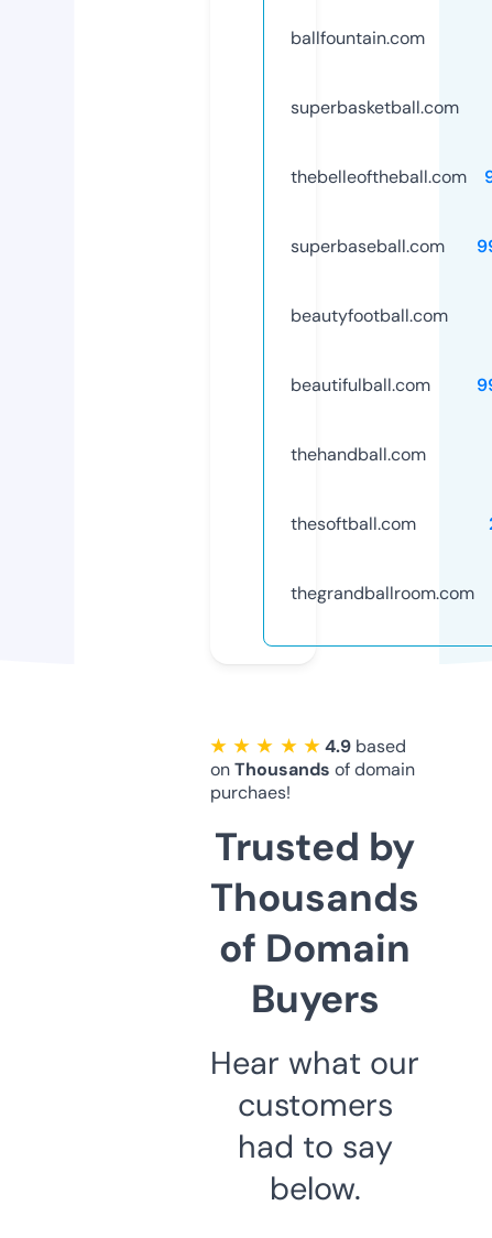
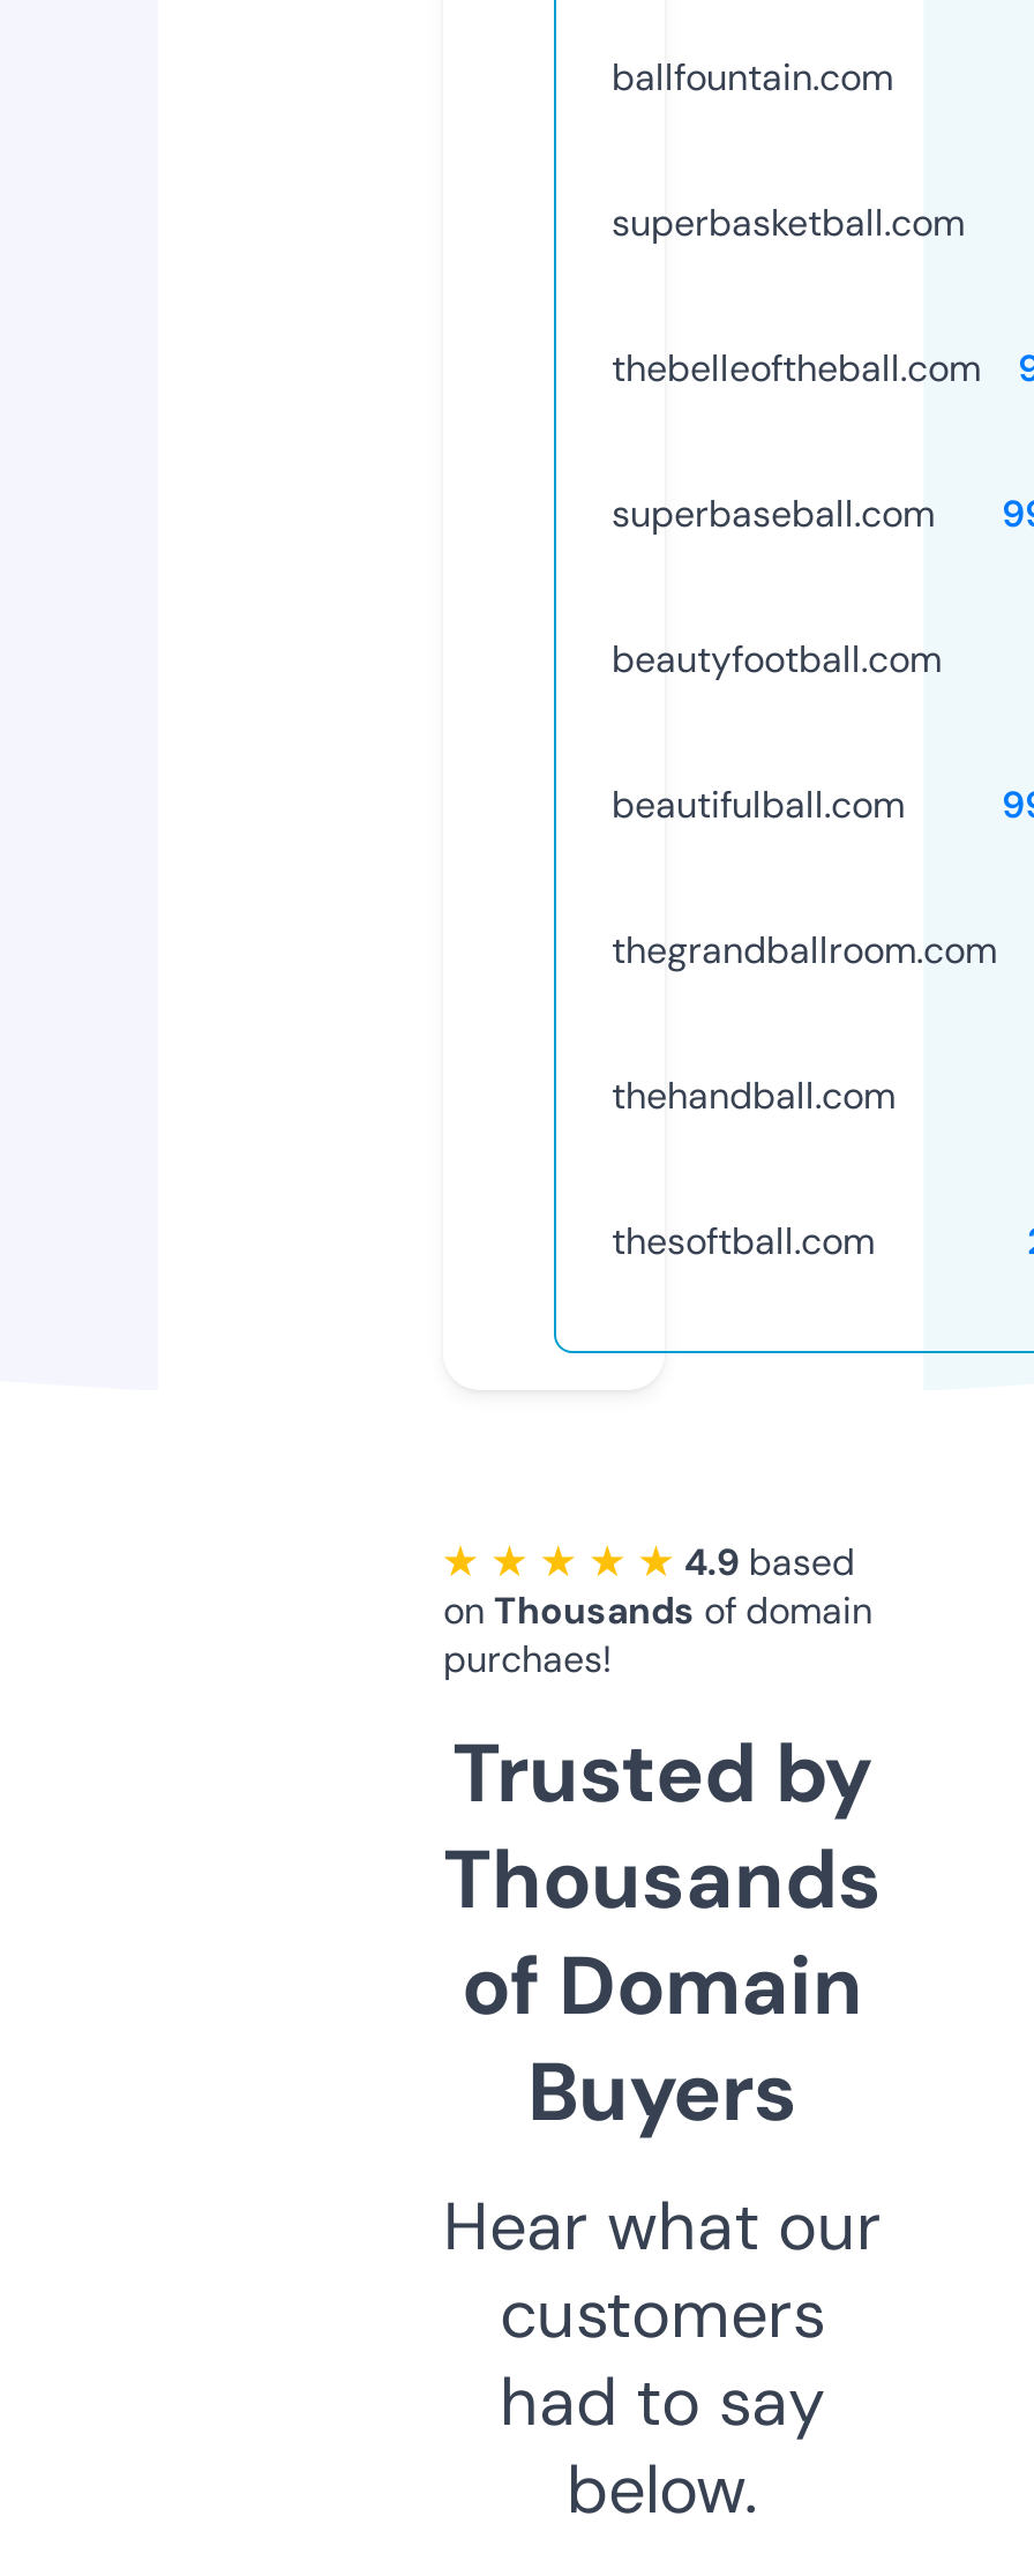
moved [291,443,426,535] -> [612,1071,896,1265]: thehandball.com | thesoftball.com
moved [291,581,474,604] -> [612,926,997,974]: thegrandballroom.com

